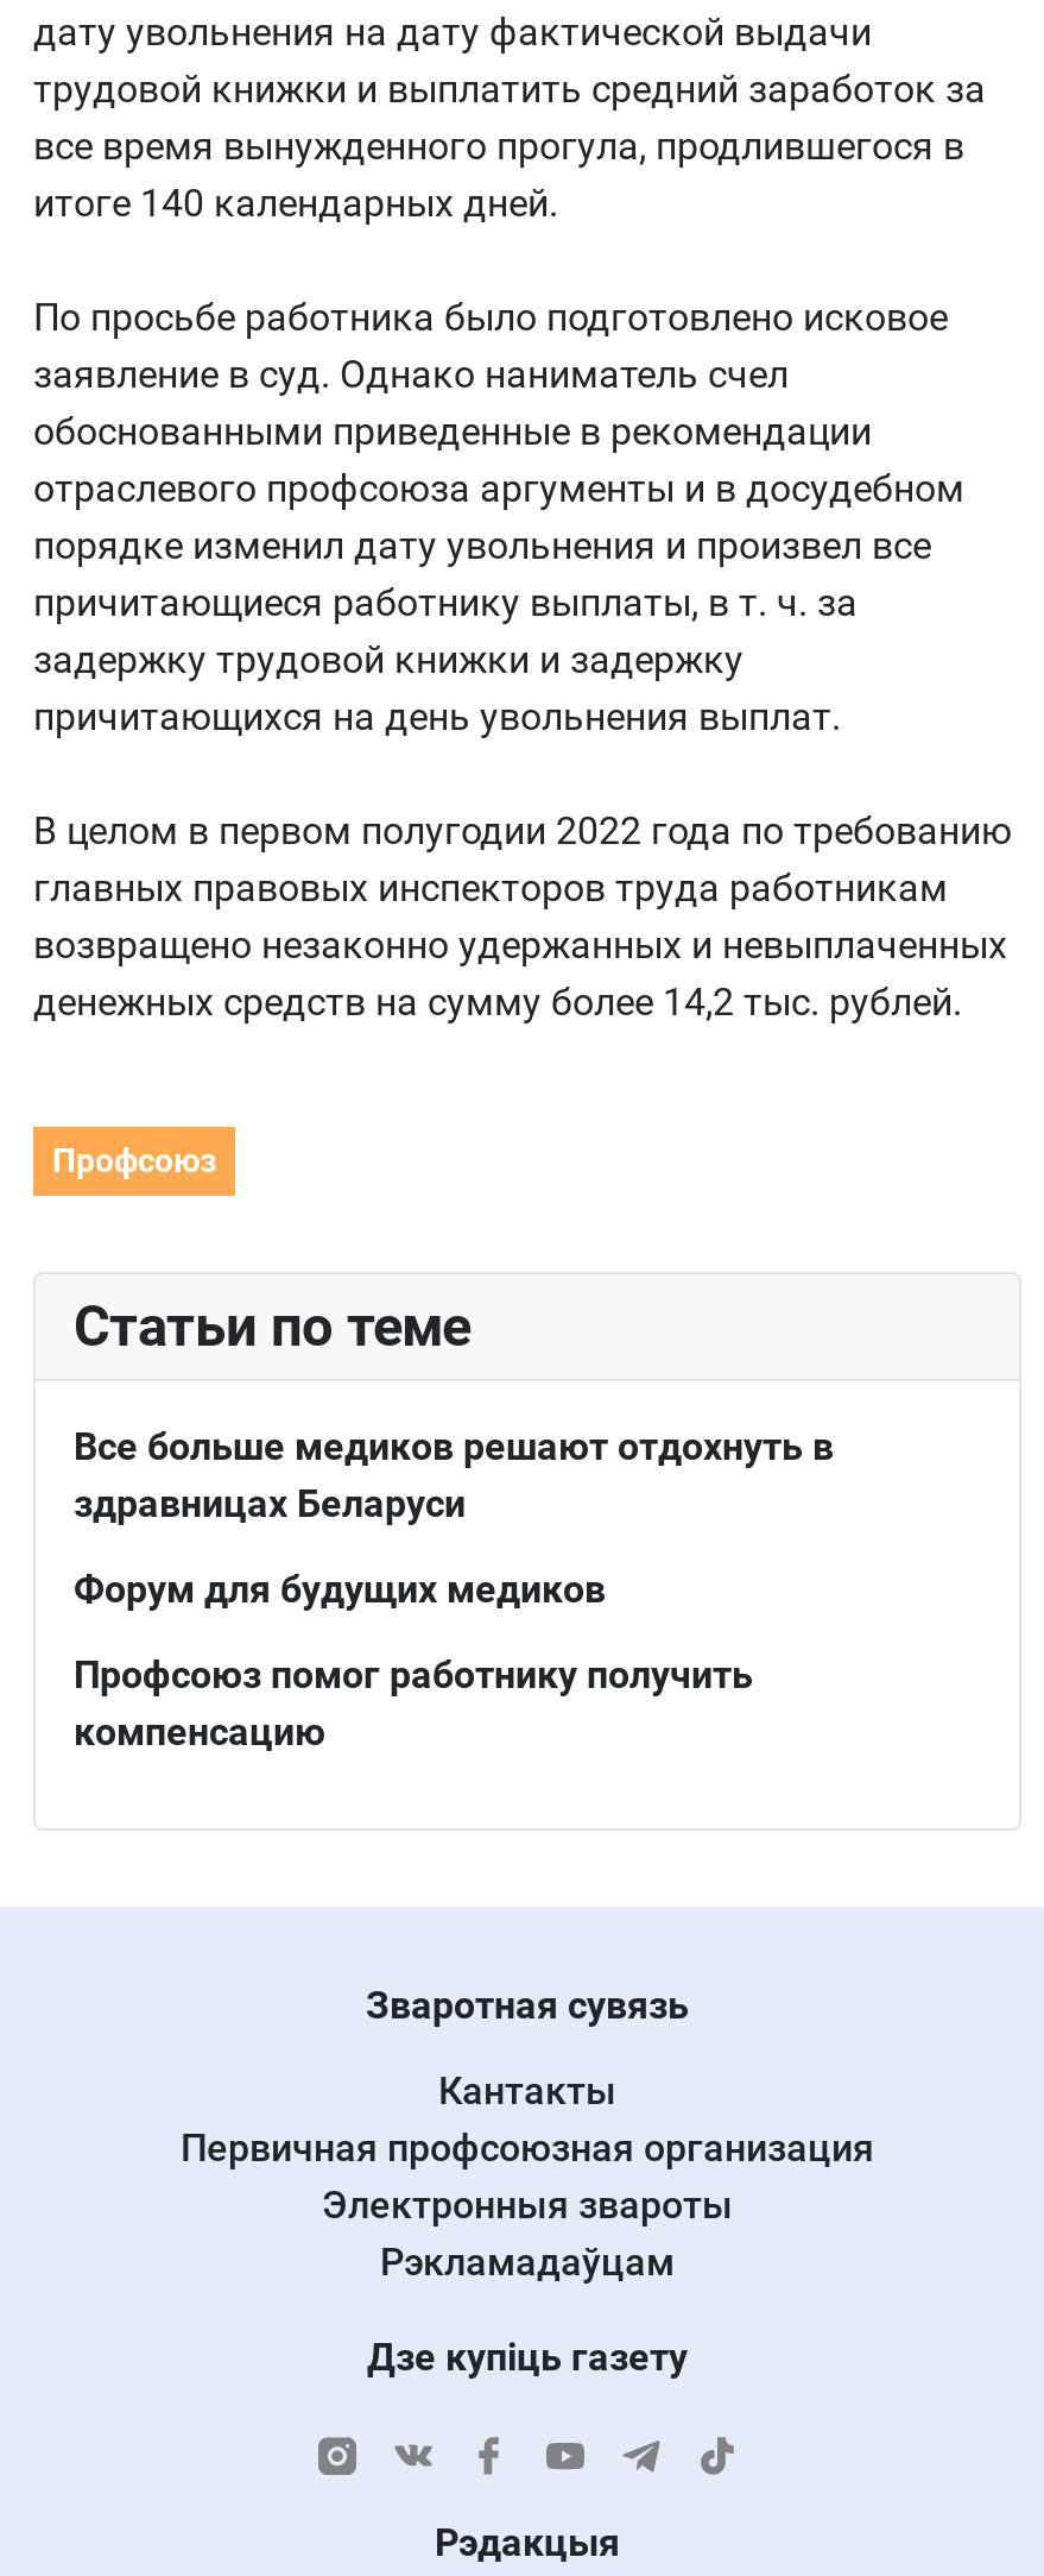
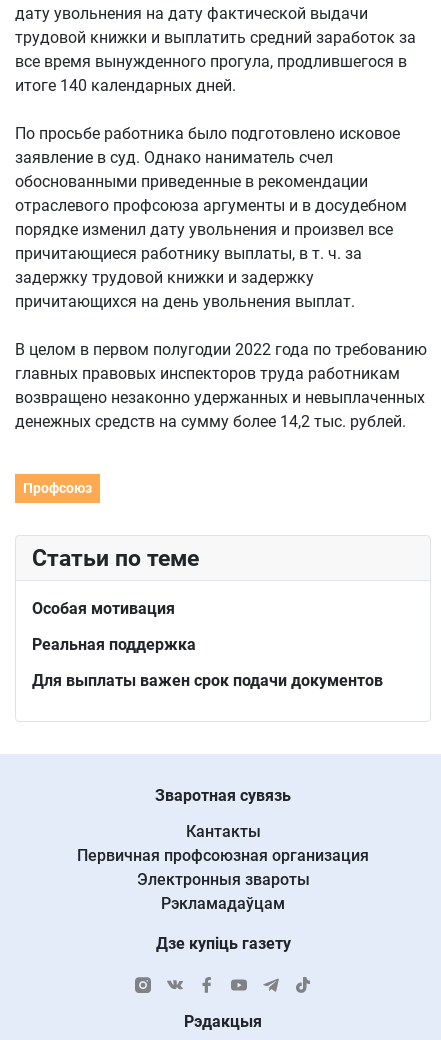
[74,1424,834,1526] Все больше медиков решают отдохнуть в | здравницах Беларуси -> [32,599,175,618] Особая мотивация
[74,1567,606,1612] Форум для будущих медиков -> [32,635,196,654] Реальная поддержка
[74,1652,753,1755] Профсоюз помог работнику получить | компенсацию -> [32,671,383,690] Для выплаты важен срок подачи документов

